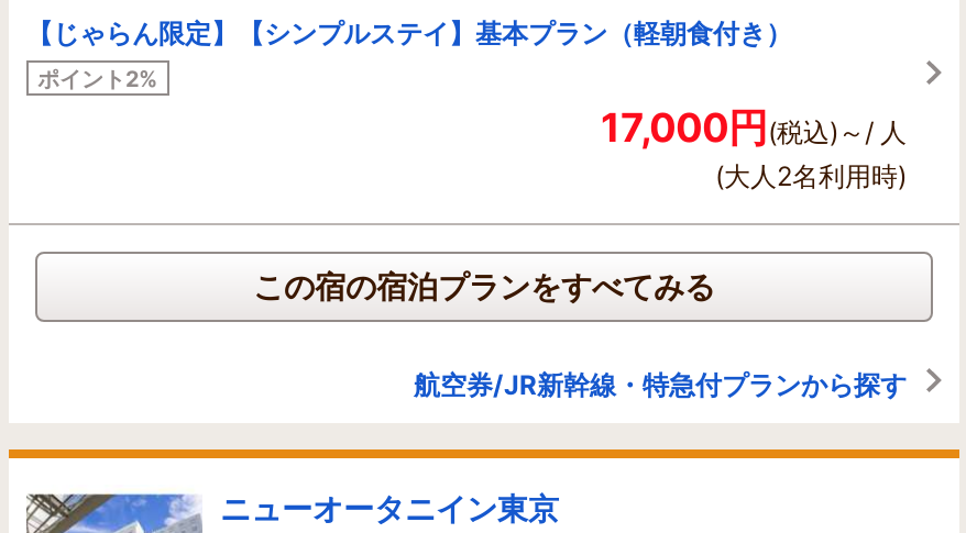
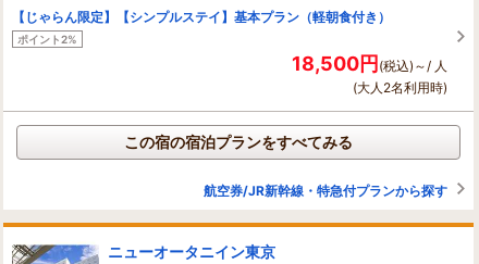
[601,104,907,150] 17,000円(税込)～/ 人 -> [292,52,447,75] 18,500円(税込)～/ 人

